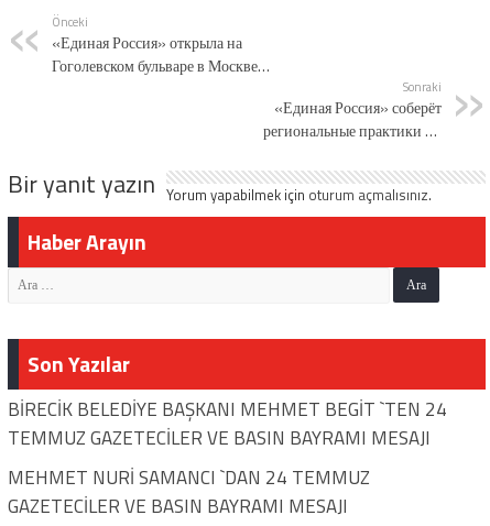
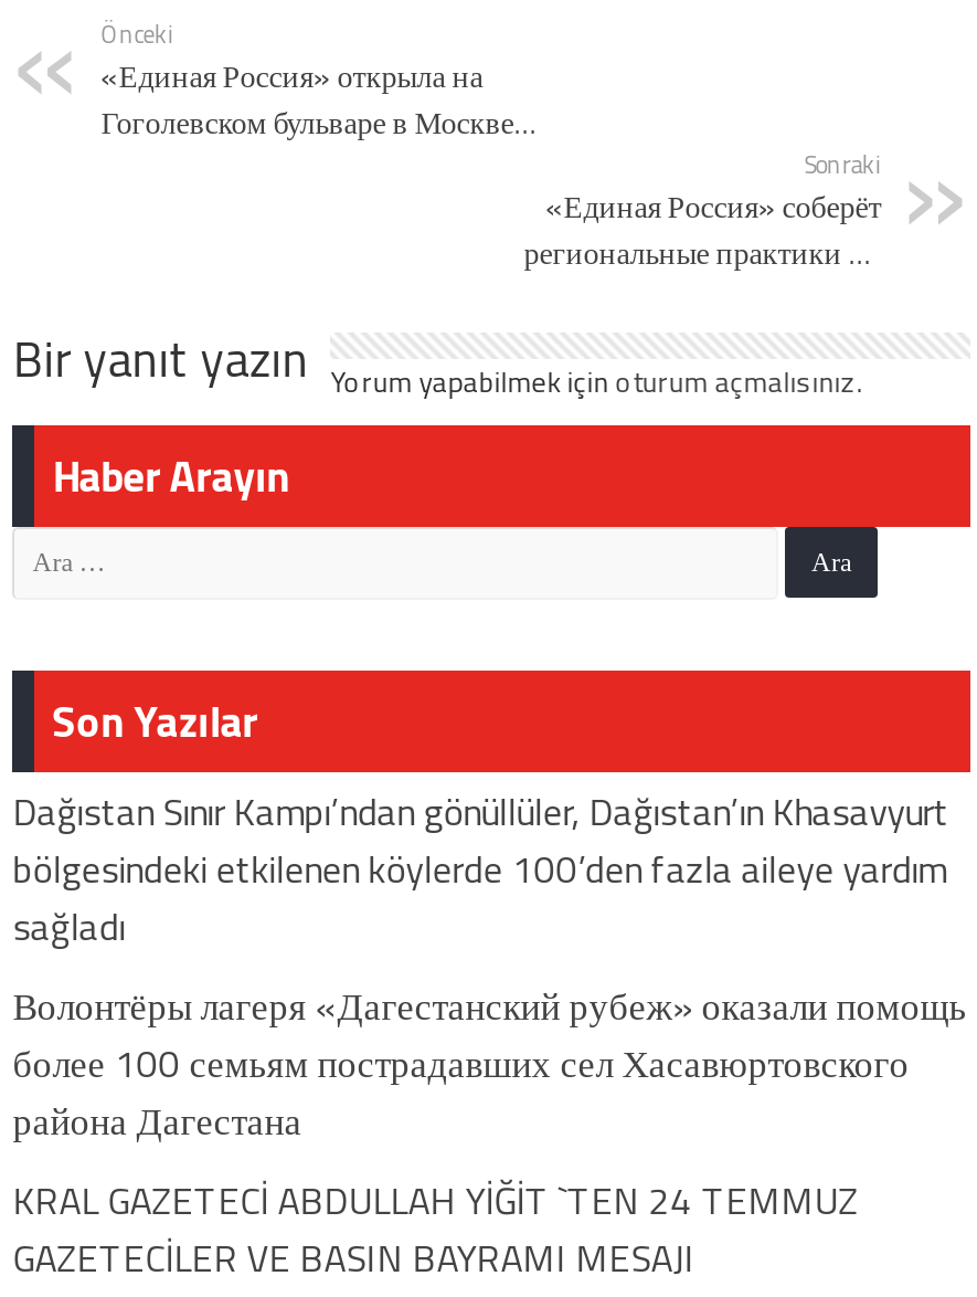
[8,395,447,492] BİRECİK BELEDİYE BAŞKANI MEHMET BEGİT `TEN 24 | TEMMUZ GAZETECİLER VE BASIN BAYRAMI MESAJI | MEHMET NURİ SAMANCI `DAN 24 TEMMUZ -> [13,783,966,1230] Dağıstan Sınır Kampı’ndan gönüllüler, Dağıstan’ın Khasavyurt | bölgesindeki etkilenen köylerde 100’den fazla aileye yardım | sağladı | Волонтёры лагеря «Дагестанский рубеж» оказали помощь | более 100 семьям пострадавших сел Хасавюртовского | района Дагестана | KRAL GAZETECİ ABDULLAH YİĞİT `TEN 24 TEMMUZ

